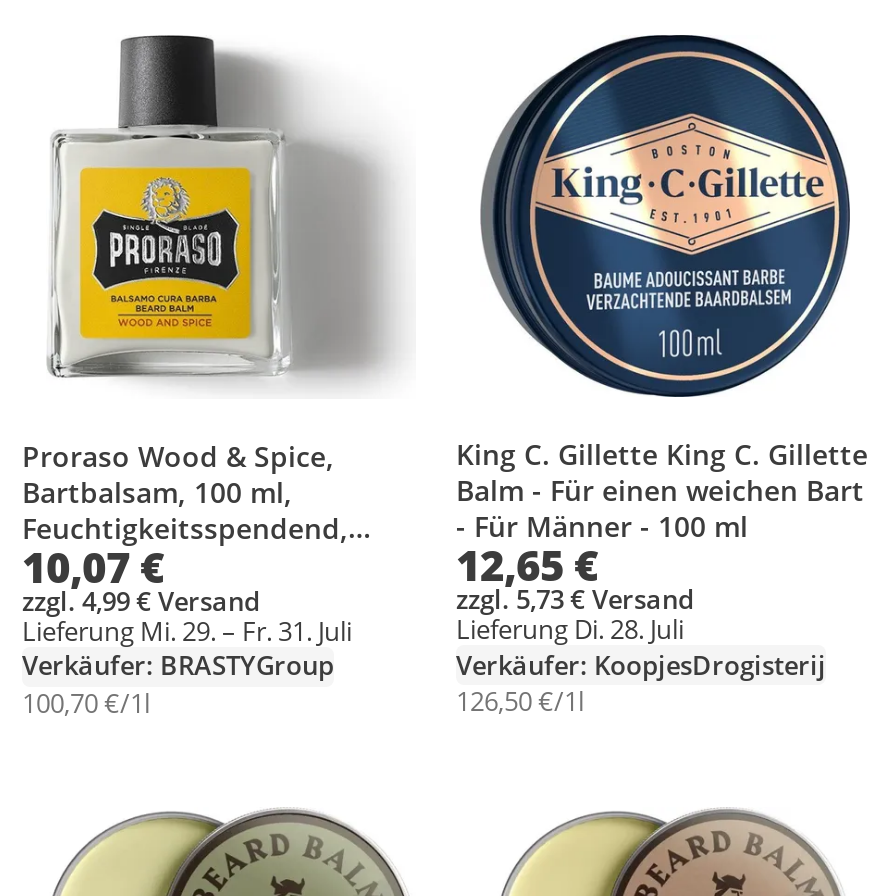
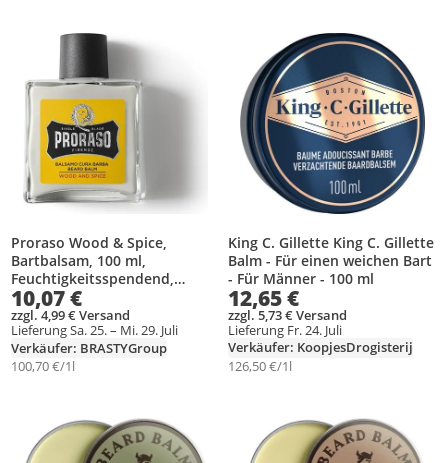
[22,612,352,648] Lieferung Mi. 29. – Fr. 31. Juli -> [11,321,178,339] Lieferung Sa. 25. – Mi. 29. Juli
[456,611,684,647] Lieferung Di. 28. Juli -> [228,321,342,339] Lieferung Fr. 24. Juli

